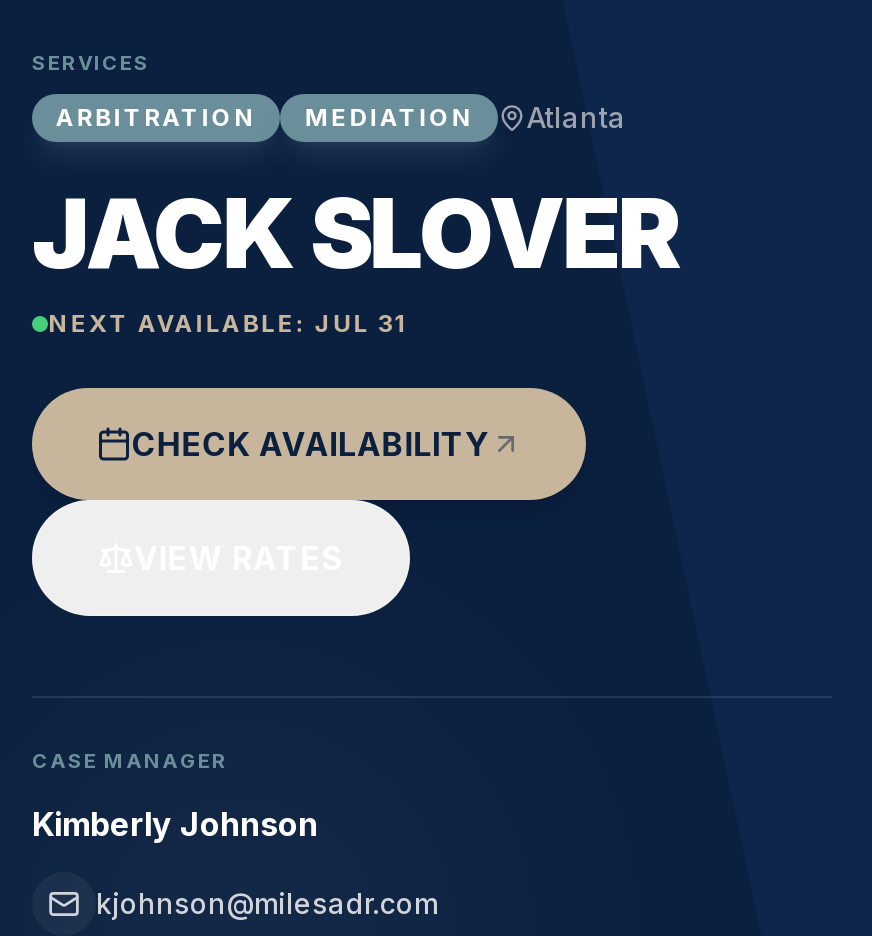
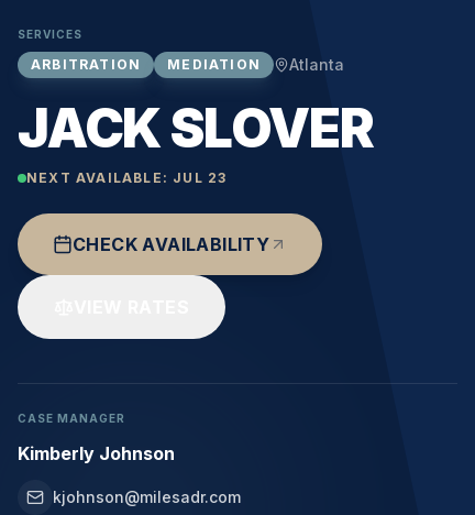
[48,308,409,338] NEXT AVAILABLE: JUL 31 -> [26,169,227,186] NEXT AVAILABLE: JUL 23

